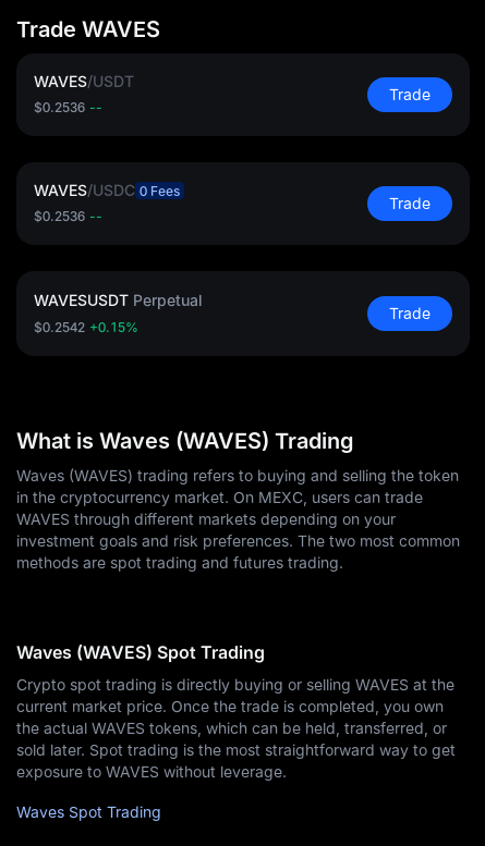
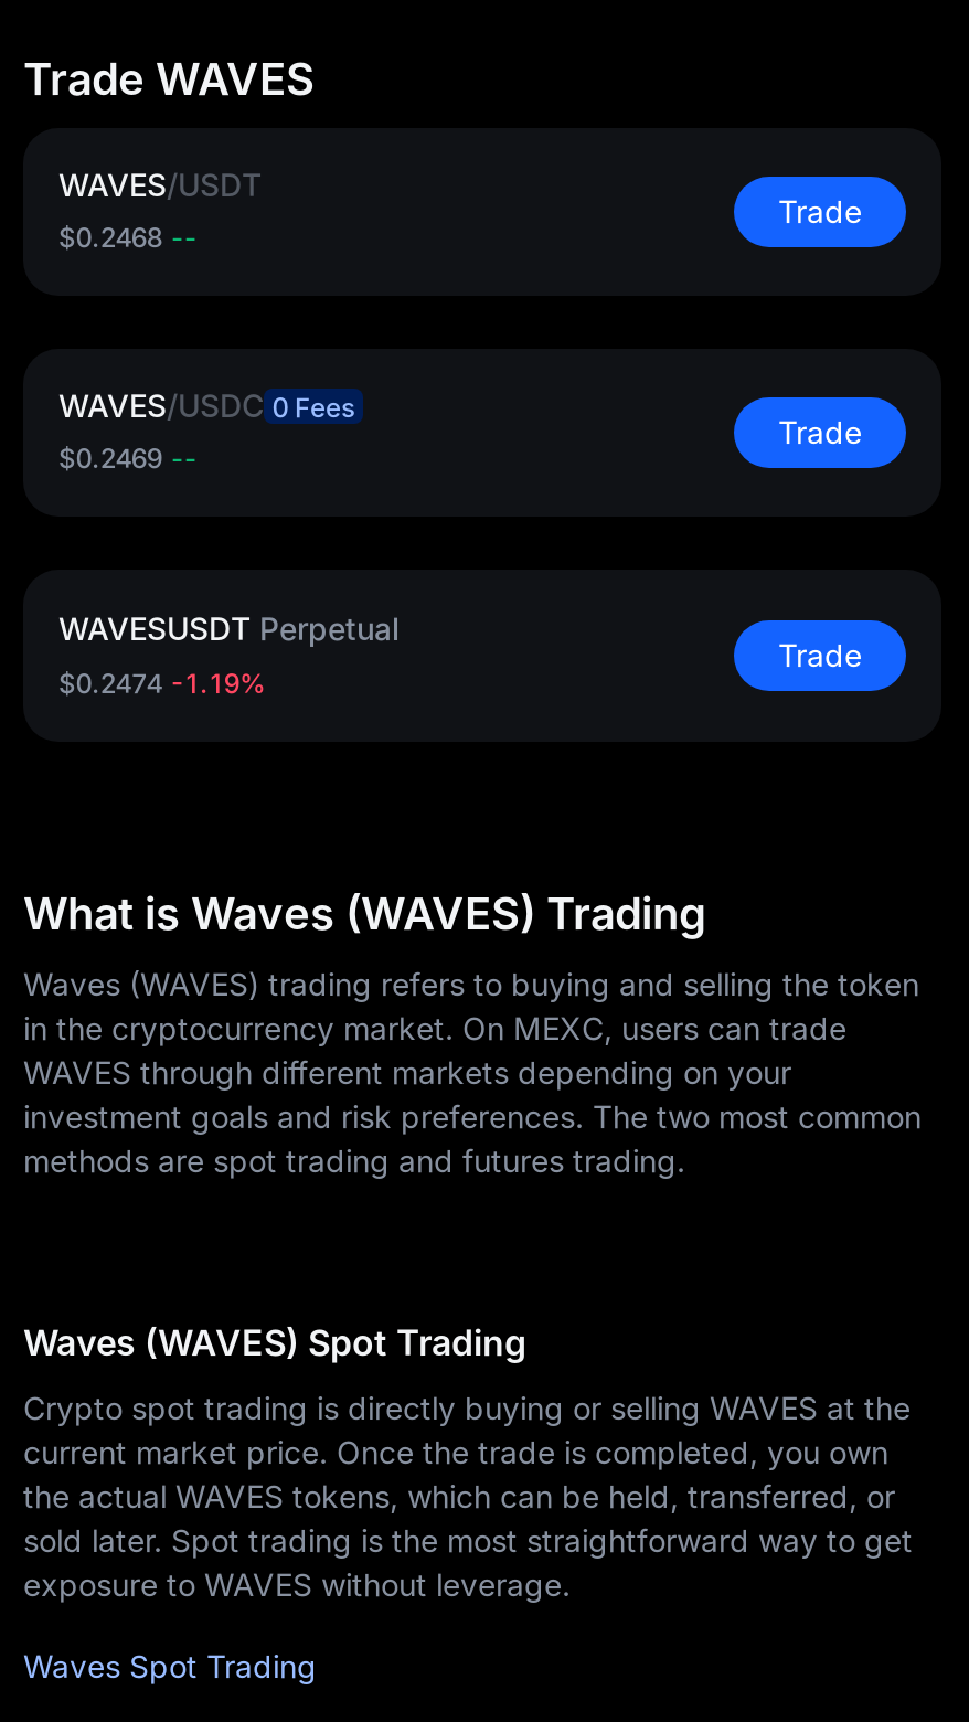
[34,99,102,116] $0.2536 -- -> [58,221,198,255] $0.2468 --
[34,208,102,225] $0.2536 -- -> [58,442,198,475] $0.2469 --
[34,319,138,336] $0.2542 +0.15% -> [58,667,266,701] $0.2474 -1.19%

